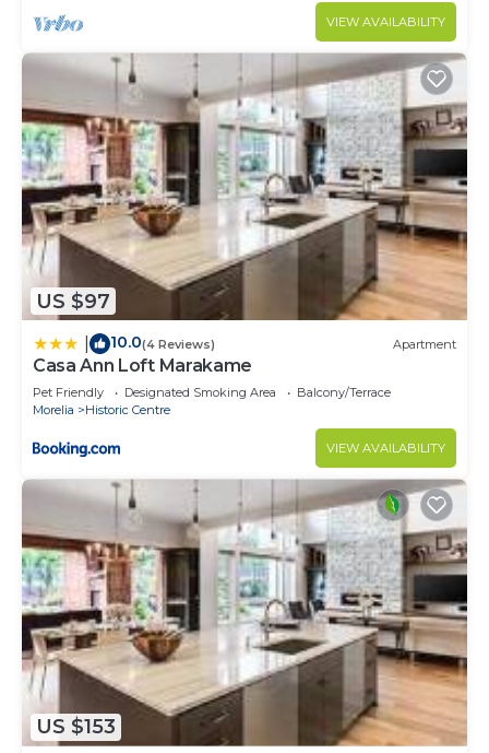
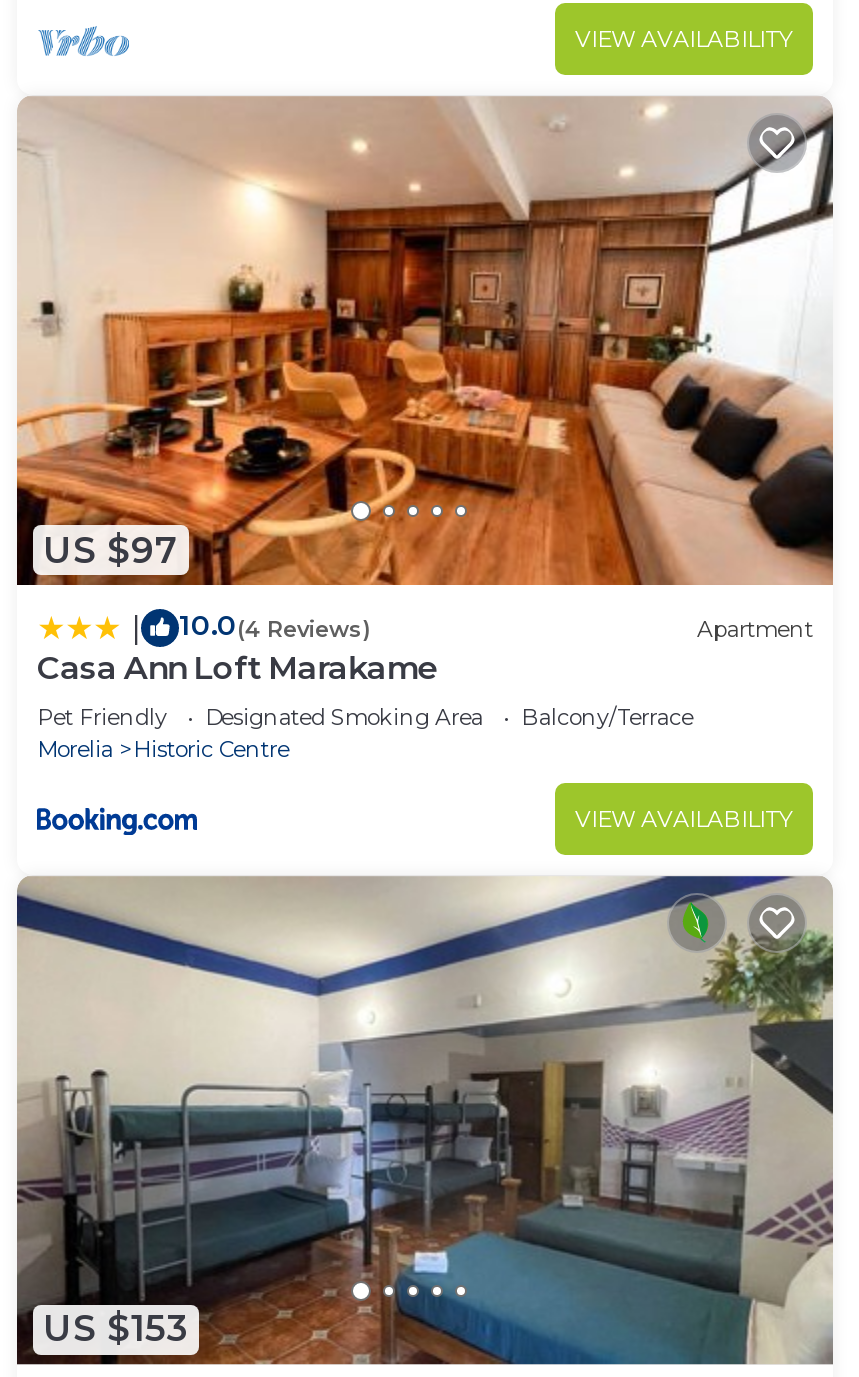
[21,54,468,321] [image] -> [15,97,835,587] [image]
[21,479,467,748] [image] -> [15,877,835,1367] [image]

